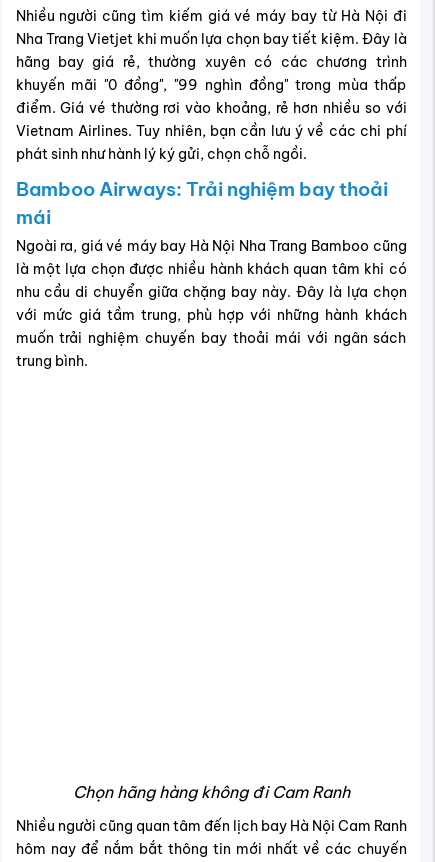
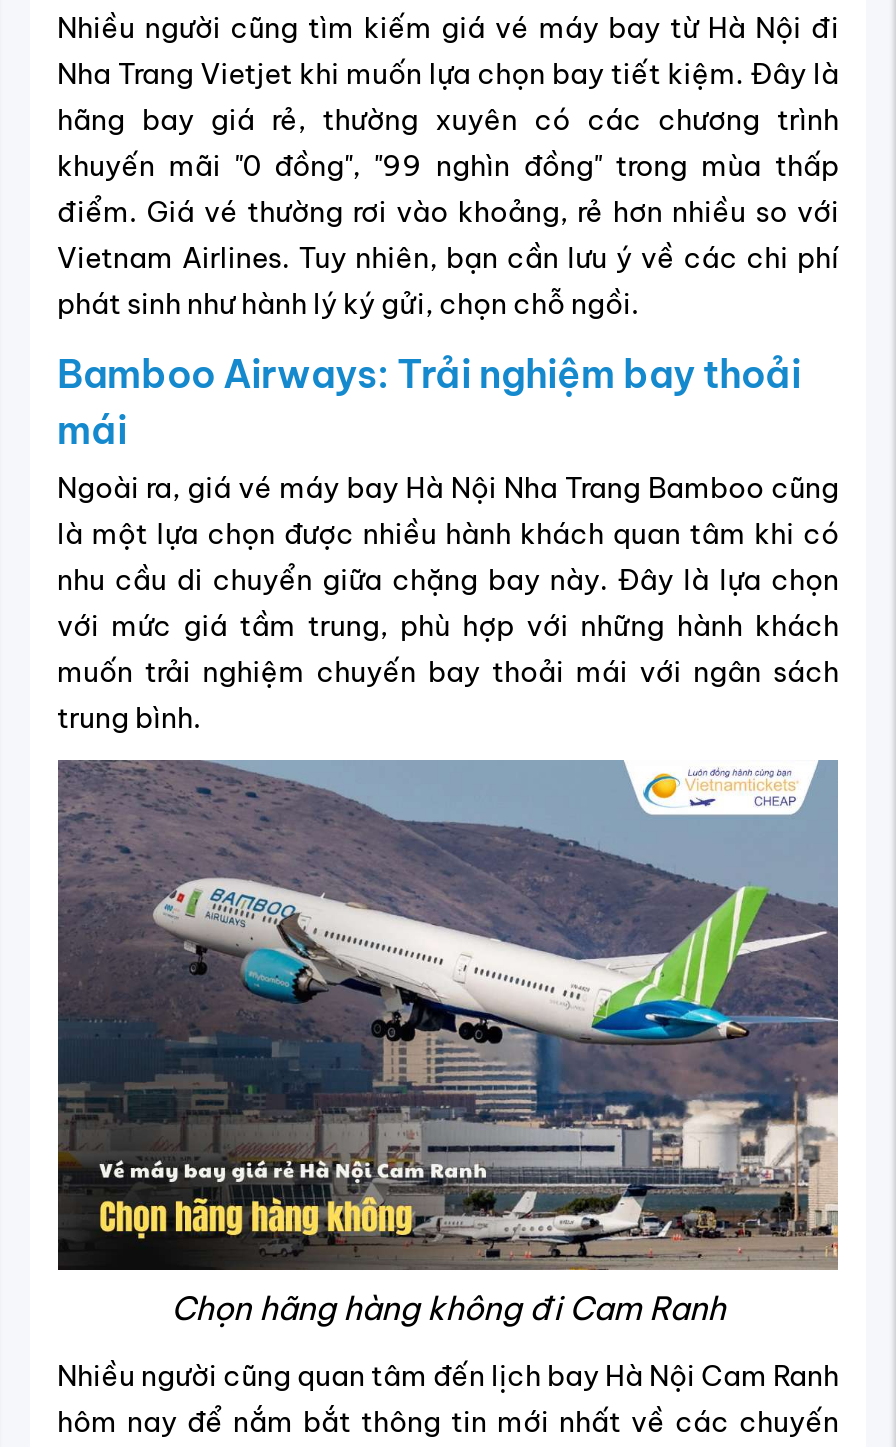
none -> [56,758,840,1274] [image]

